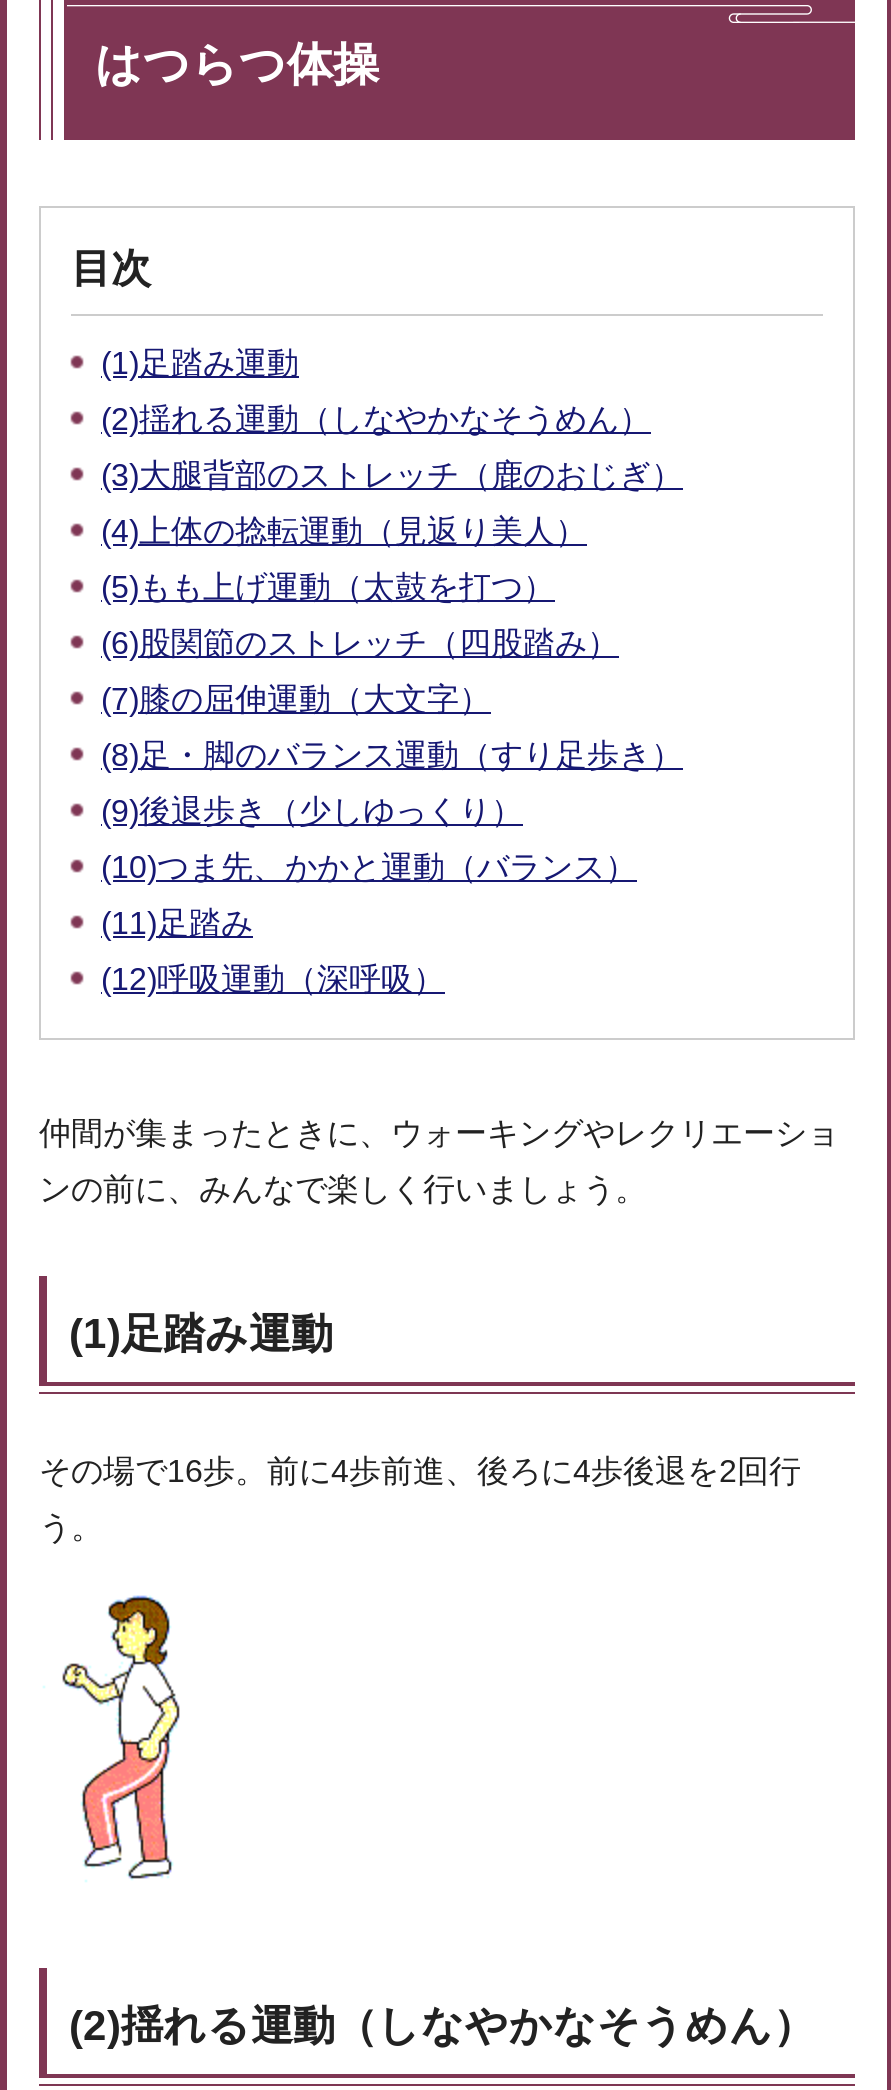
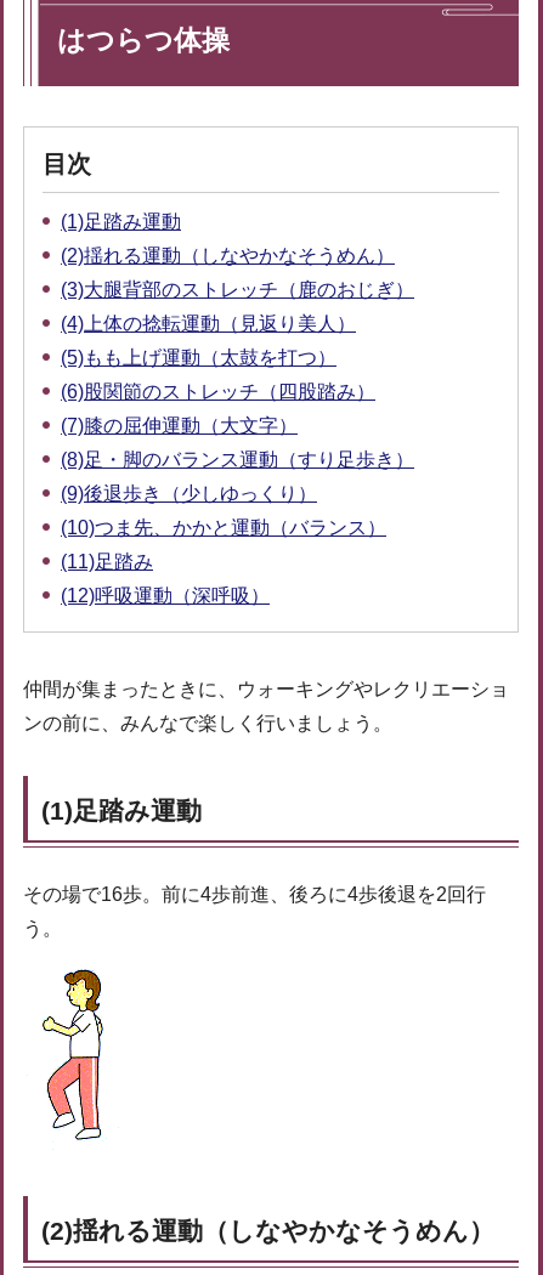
[61,1630,181,1880] [image] -> [38,1008,108,1141] [image]

